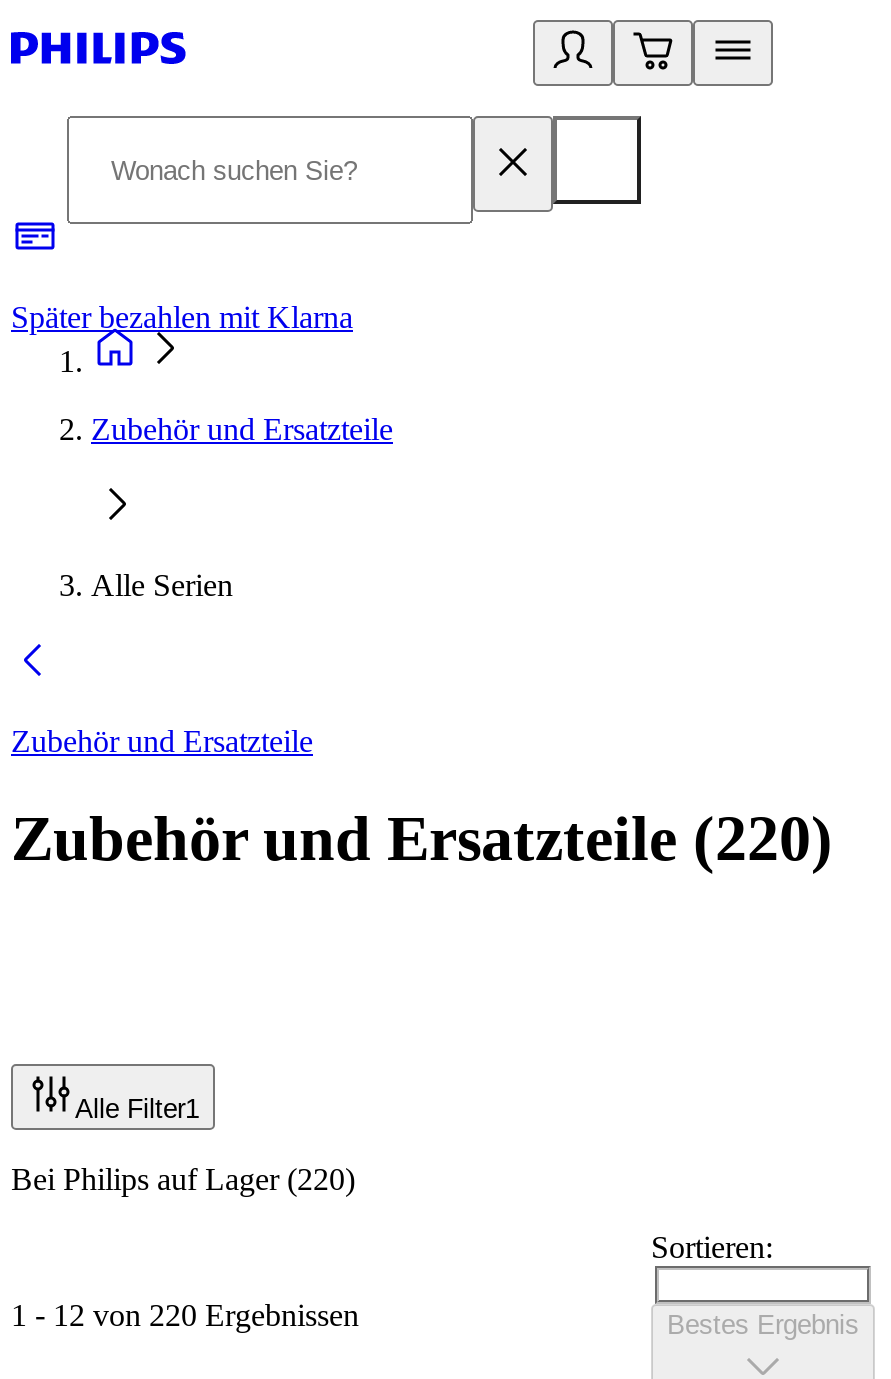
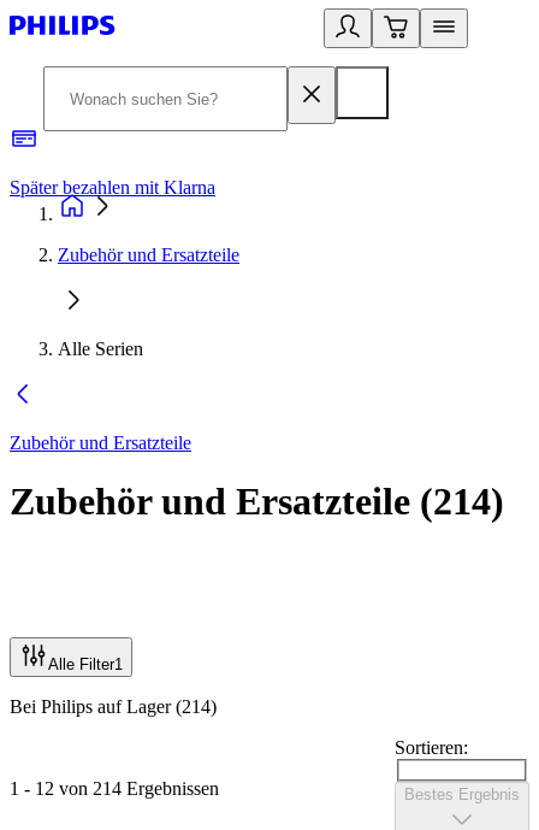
[11,803,833,875] Zubehör und Ersatzteile (220) -> [10,480,504,523] Zubehör und Ersatzteile (214)
[11,1162,355,1196] Bei Philips auf Lager (220) -> [10,696,217,717] Bei Philips auf Lager (214)
[11,1297,359,1331] 1 - 12 von 220 Ergebnissen -> [10,778,219,798] 1 - 12 von 214 Ergebnissen

